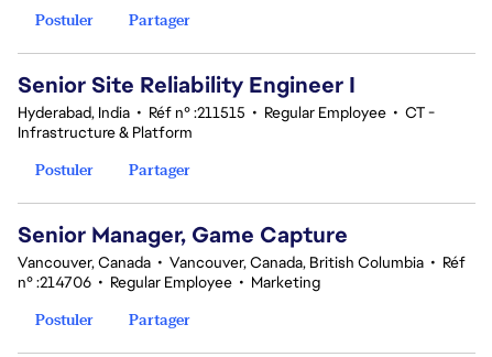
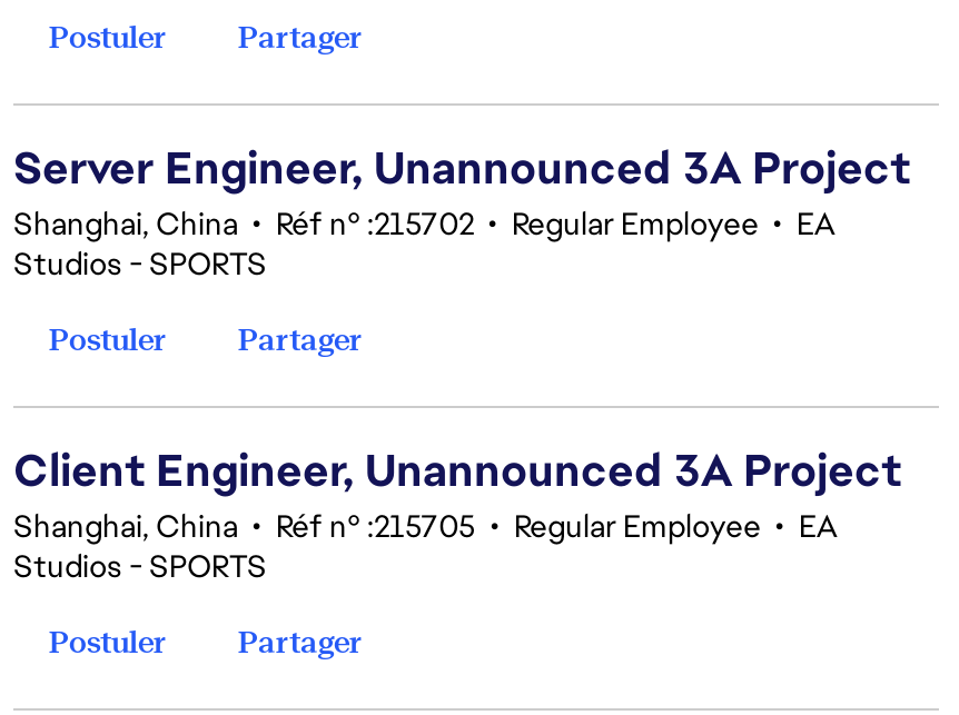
[18,71,435,142] Senior Site Reliability Engineer I | Hyderabad, India • Réf n° :211515 • Regular Employee • CT - | Infrastructure & Platform -> [13,139,910,284] Server Engineer, Unannounced 3A Project | Shanghai, China • Réf n° :215702 • Regular Employee • EA | Studios - SPORTS
[18,220,466,292] Senior Manager, Game Capture | Vancouver, Canada • Vancouver, Canada, British Columbia • Réf | n° :214706 • Regular Employee • Marketing -> [13,441,901,586] Client Engineer, Unannounced 3A Project | Shanghai, China • Réf n° :215705 • Regular Employee • EA | Studios - SPORTS

